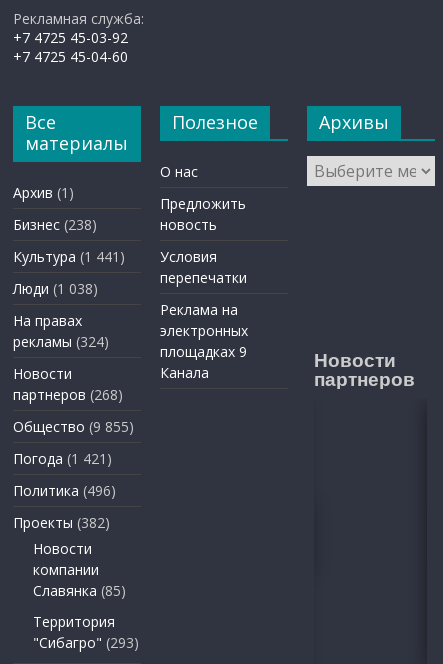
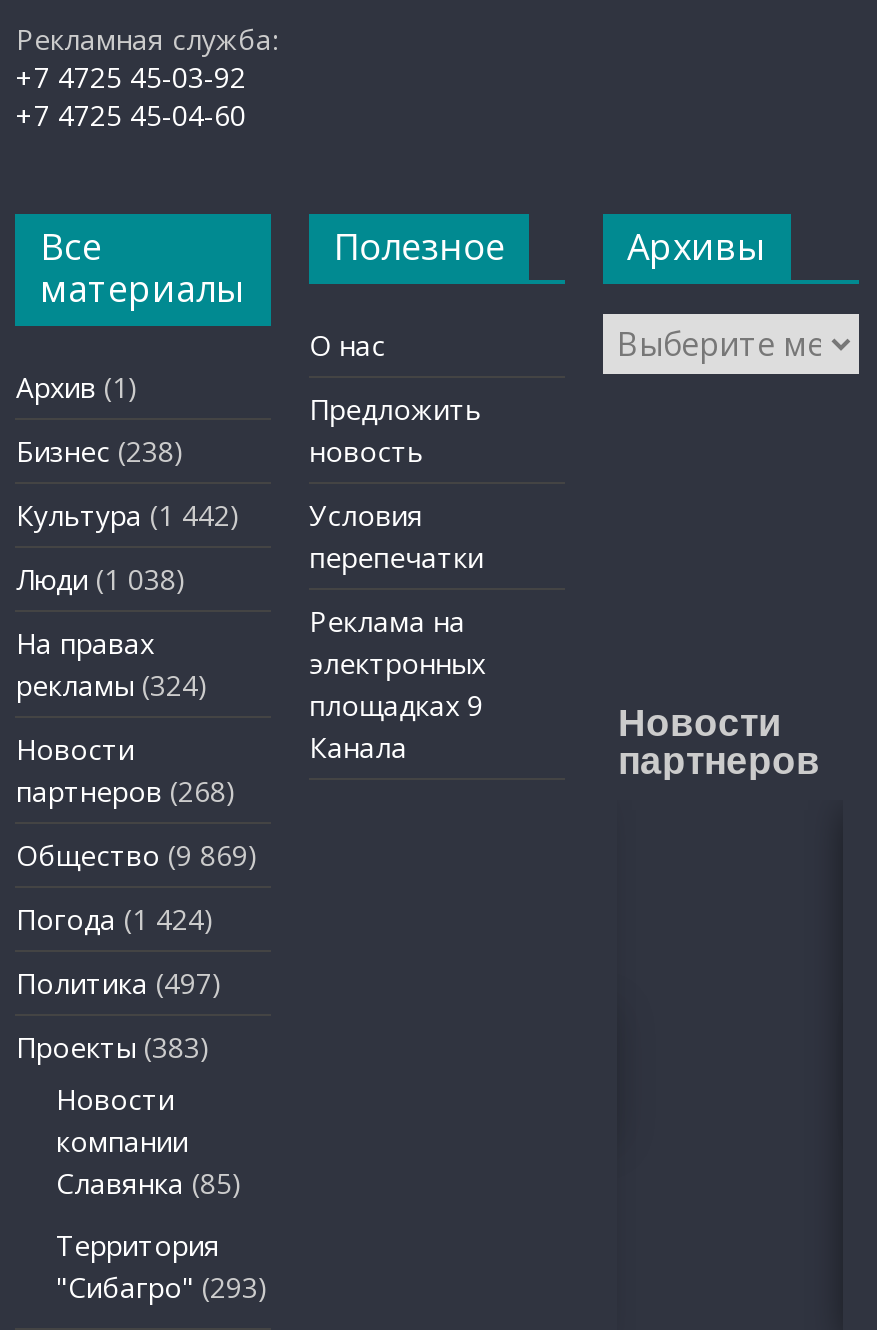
[13,247,217,266] Культура (1 441) Условия -> [16,497,423,535] Культура (1 442) Условия
[13,417,134,436] Общество (9 855) -> [16,837,258,875] Общество (9 869)
[13,449,112,468] Погода (1 421) -> [16,901,214,939] Погода (1 424)
[13,481,116,500] Политика (496) -> [16,965,222,1003] Политика (497)
[13,513,110,532] Проекты (382) -> [16,1029,210,1067] Проекты (383)

